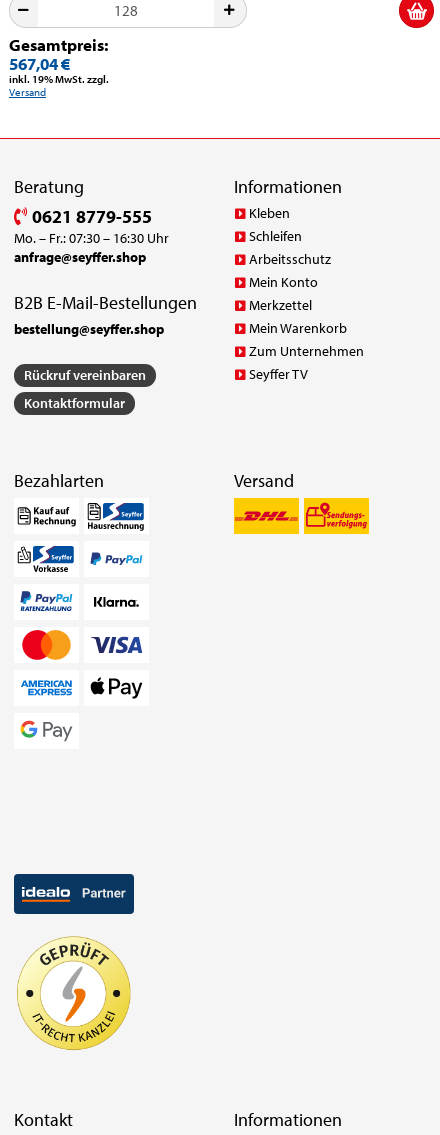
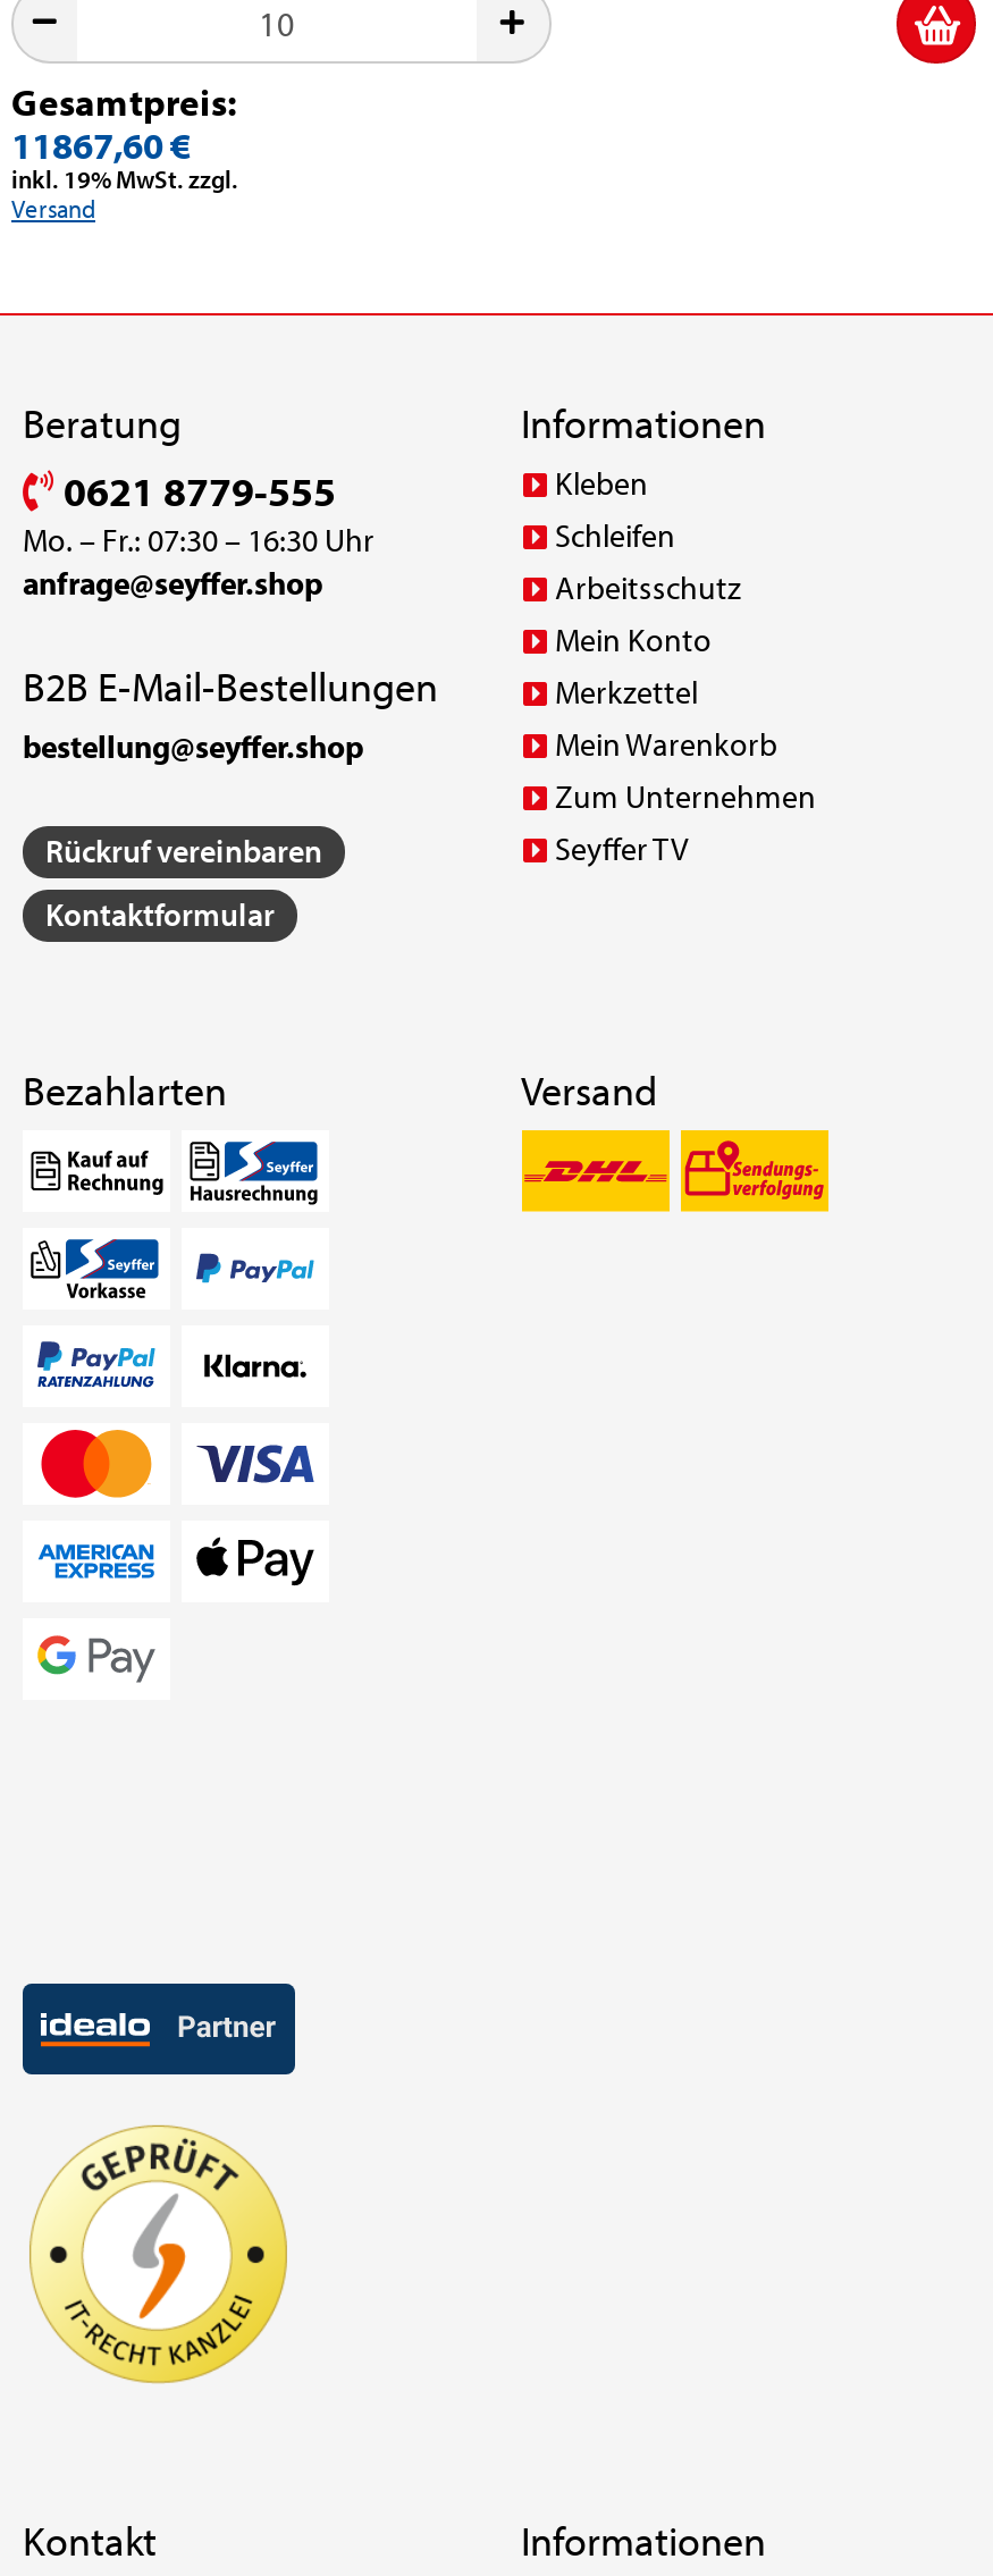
[9,52,70,73] 567,04 € -> [11,119,191,167] 11867,60 €

